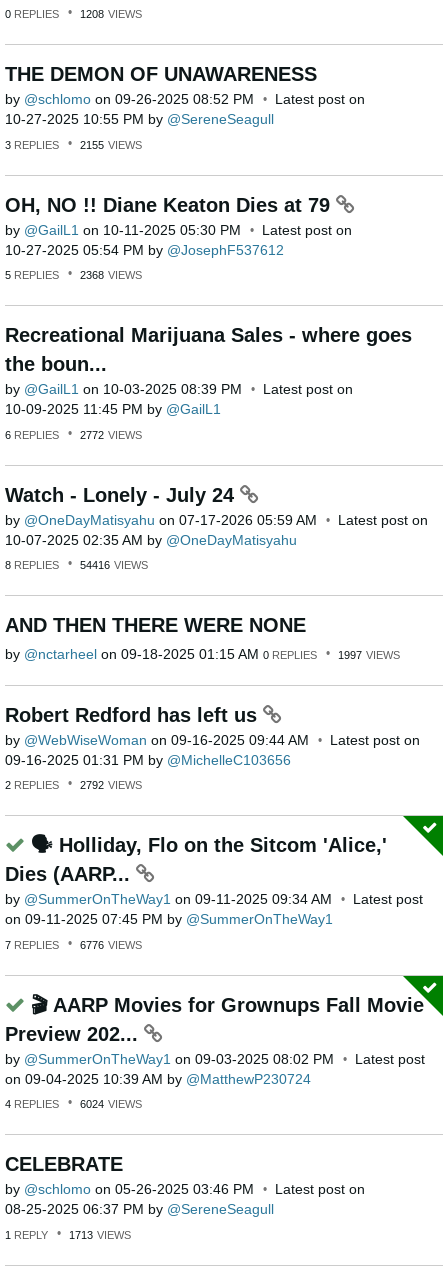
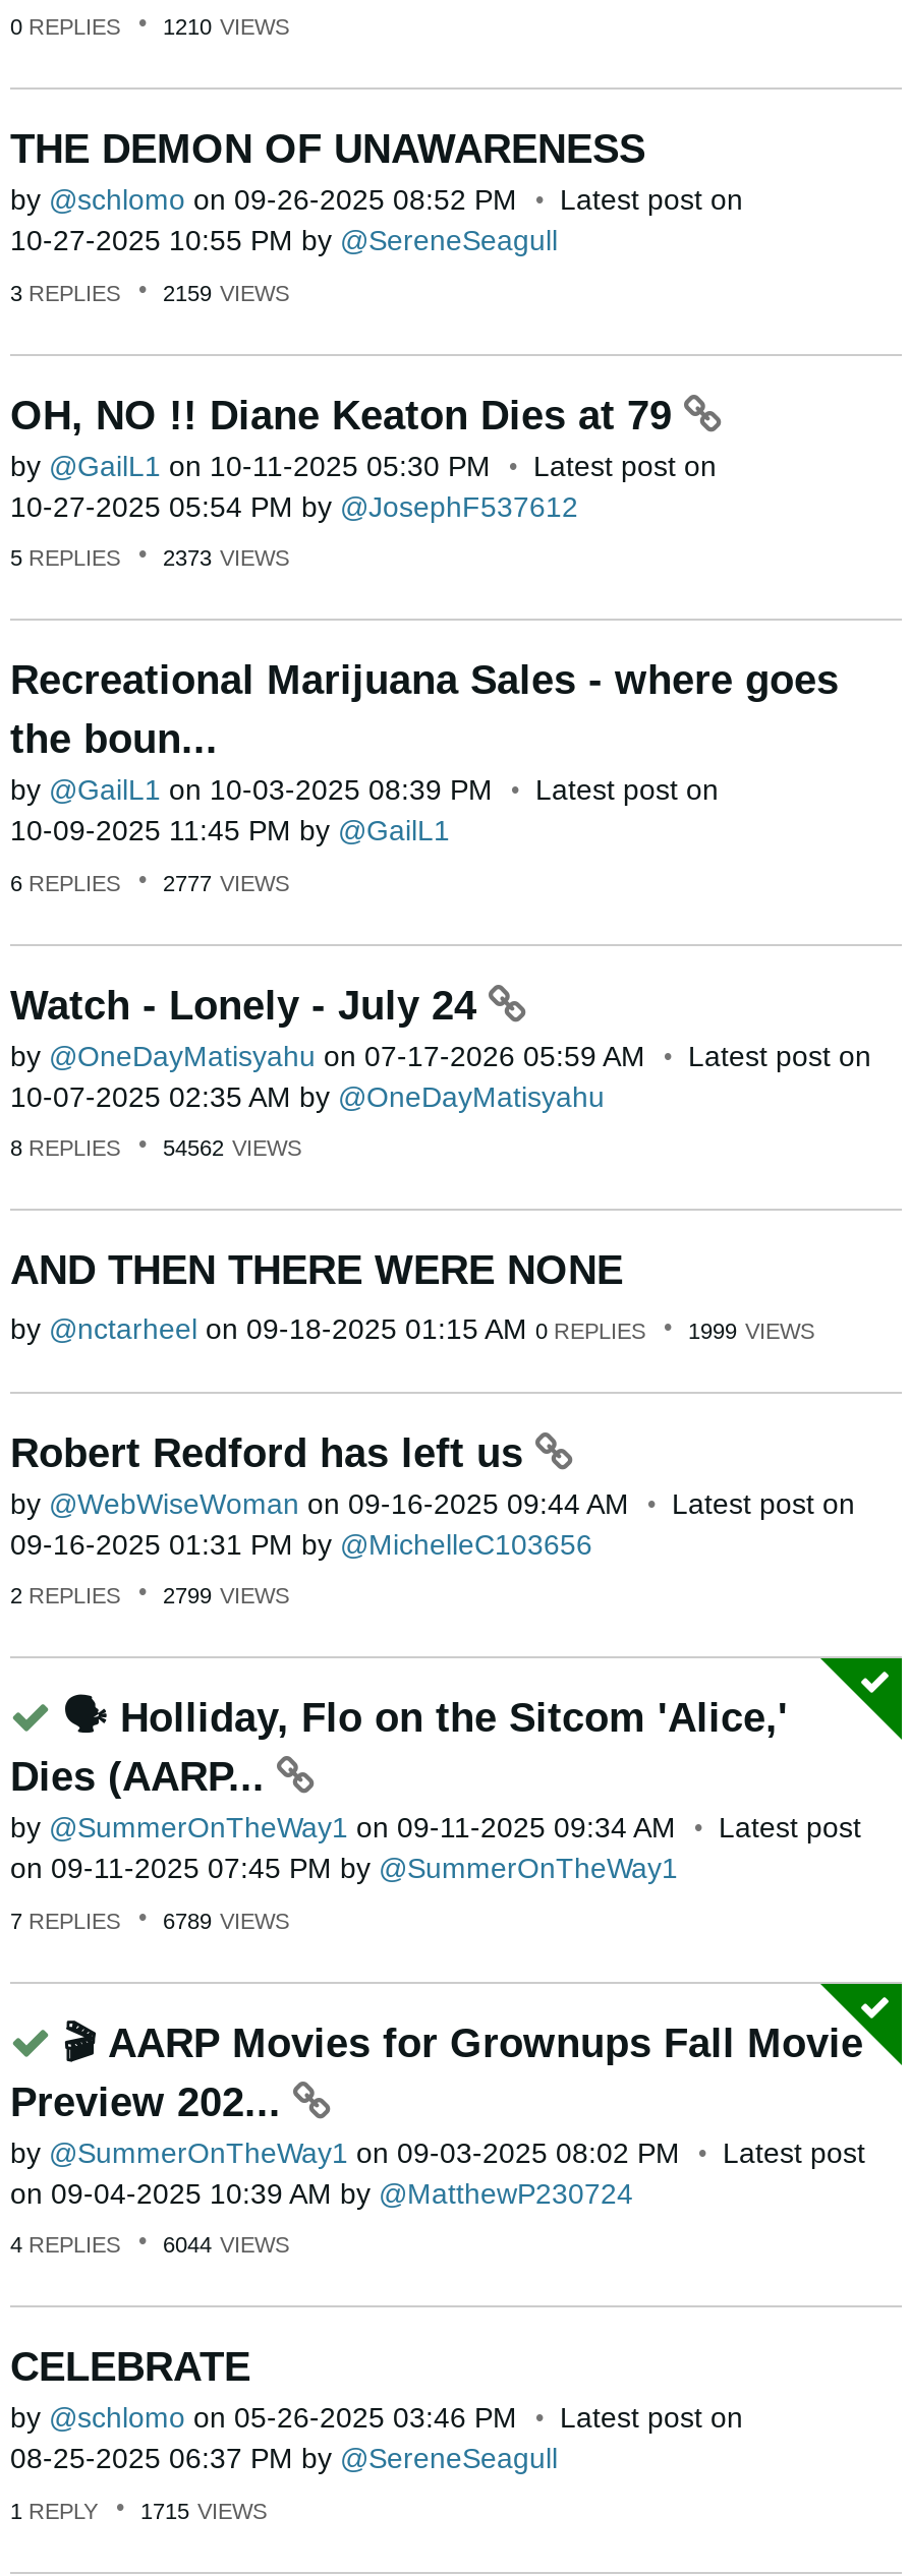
[5,8,142,20] 0 REPLIES 1208 VIEWS -> [10,15,289,39] 0 REPLIES 1210 VIEWS
[5,139,142,151] 3 REPLIES 2155 VIEWS -> [10,280,289,305] 3 REPLIES 2159 VIEWS
[5,269,142,281] 5 REPLIES 2368 VIEWS -> [10,546,289,570] 5 REPLIES 2373 VIEWS
[5,429,142,441] 6 REPLIES 2772 VIEWS -> [10,870,289,895] 6 REPLIES 2777 VIEWS
[5,559,148,571] 8 REPLIES 54416 VIEWS -> [10,1136,301,1160] 8 REPLIES 54562 VIEWS
[5,646,400,662] by nctarheel on 09-18-2025 01:15 AM 0 REPLIES 1997 VIEWS -> [10,1312,814,1344] by nctarheel on 09-18-2025 01:15 AM 0 REPLIES 1999 VIEWS
[5,779,142,791] 2 REPLIES 2792 VIEWS -> [10,1583,289,1608] 2 REPLIES 2799 VIEWS
[5,939,142,951] 7 REPLIES 6776 VIEWS -> [10,1908,289,1932] 7 REPLIES 6789 VIEWS
[5,1098,142,1110] 4 REPLIES 6024 VIEWS -> [10,2233,289,2257] 4 REPLIES 6044 VIEWS
[5,1229,131,1241] 1 REPLY 1713 VIEWS -> [10,2498,267,2522] 1 REPLY 1715 VIEWS

